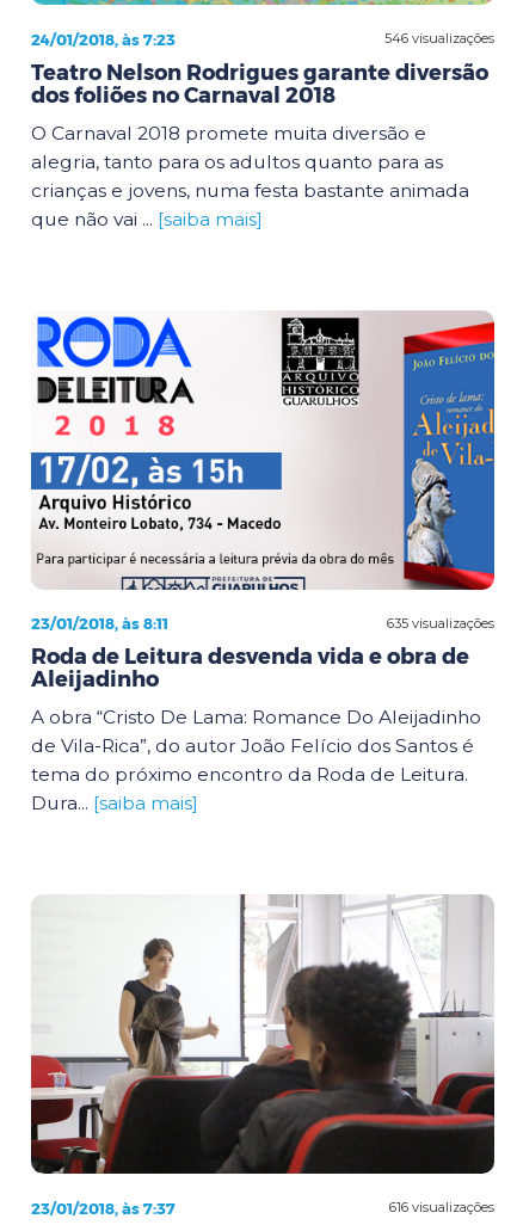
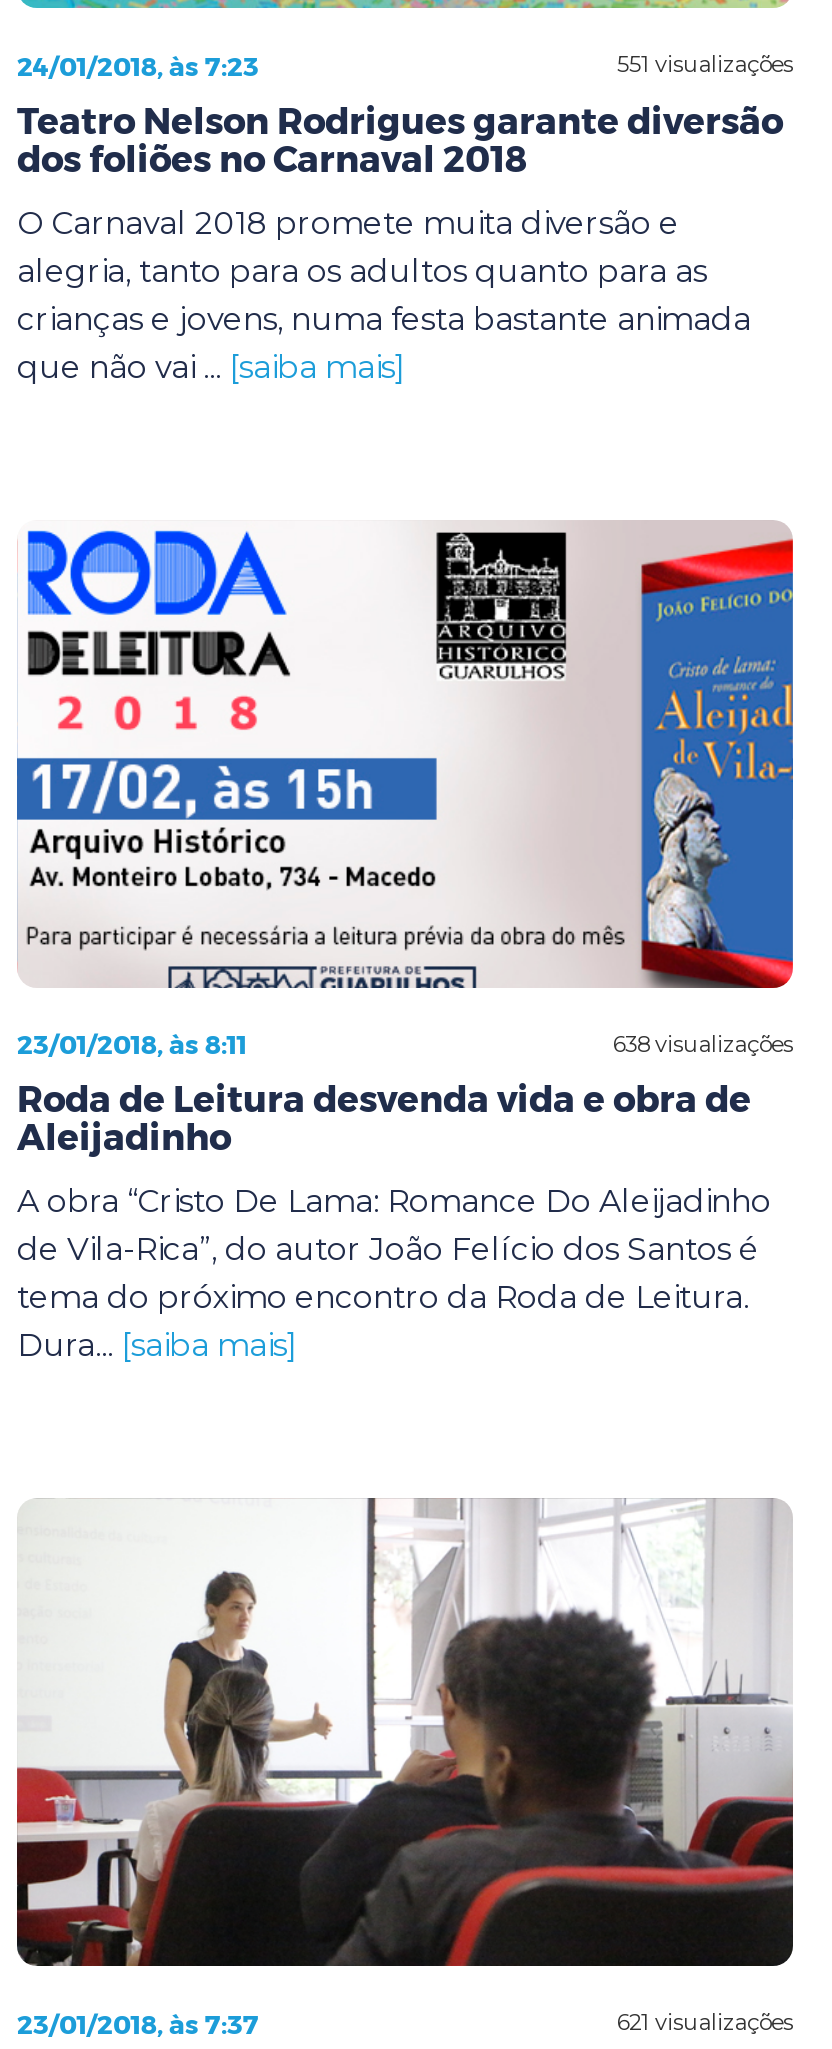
[384,30,494,47] 546 visualizações -> [617,50,793,78] 551 visualizações
[387,614,494,631] 635 visualizações -> [613,1029,793,1057] 638 visualizações
[389,1199,494,1215] 616 visualizações -> [617,2008,793,2036] 621 visualizações

